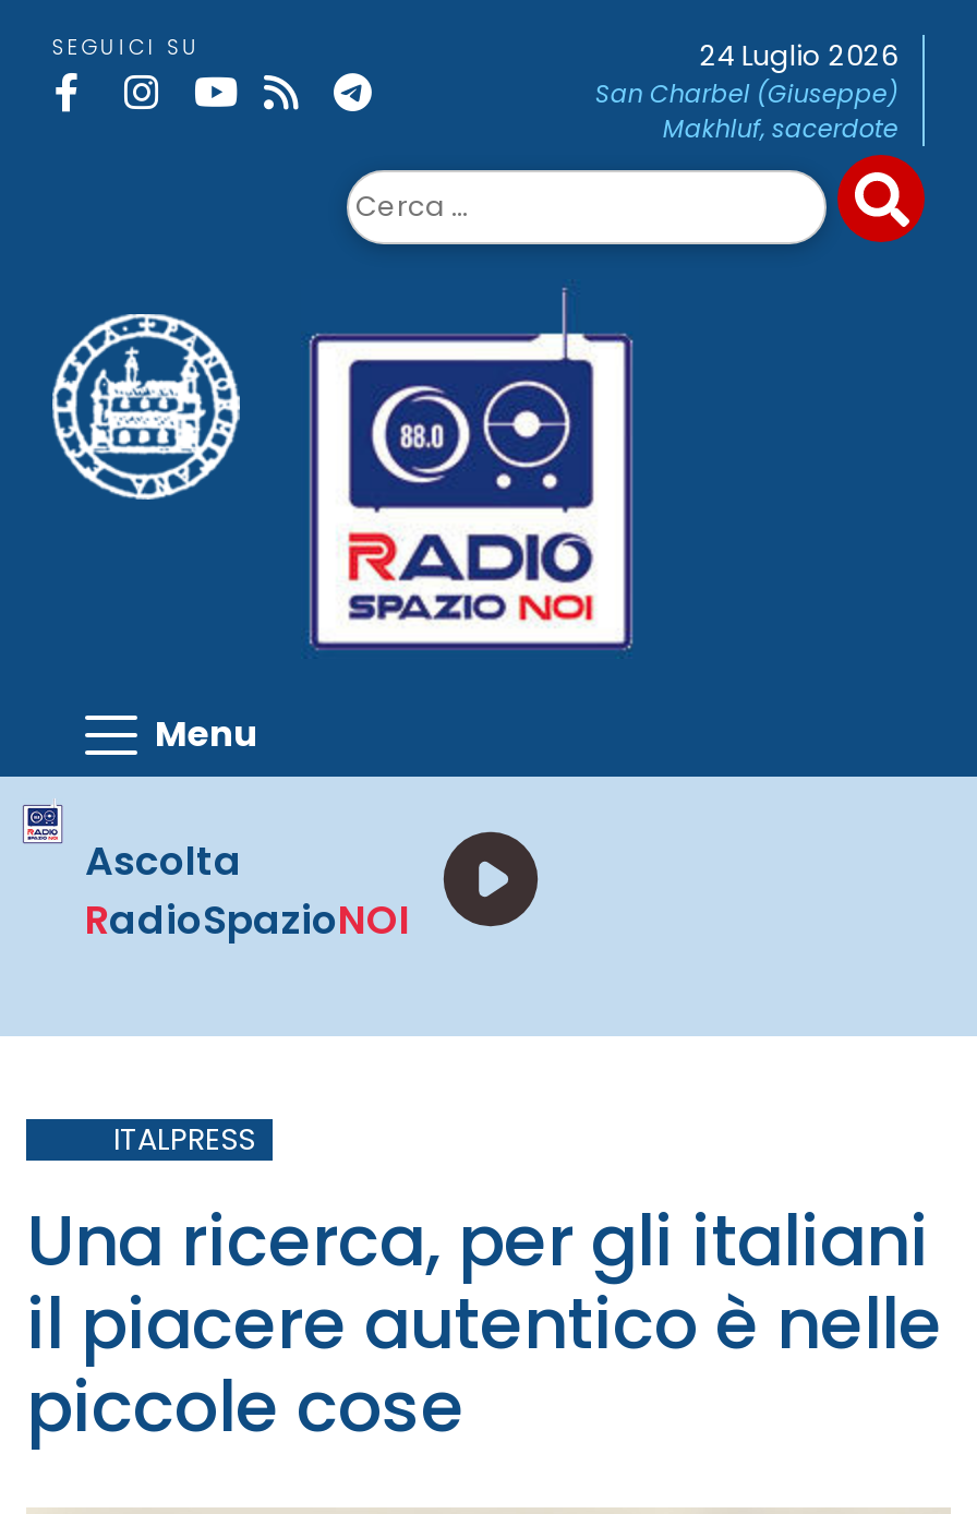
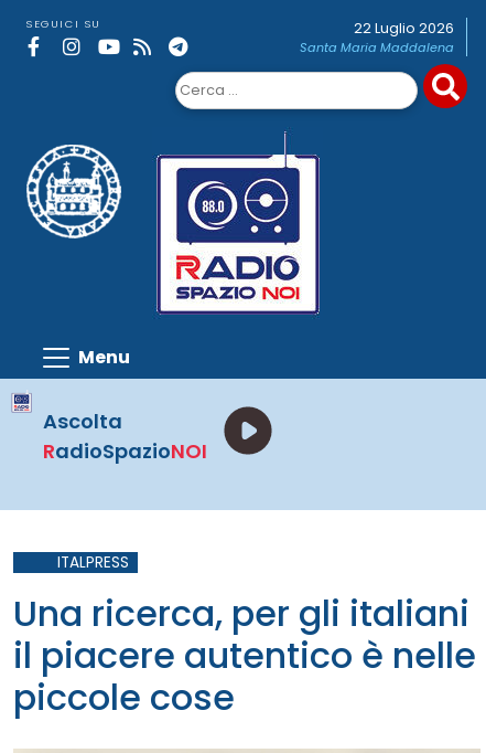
[595,37,898,146] 24 Luglio 2026 | San Charbel (Giuseppe) | Makhluf, sacerdote -> [300,19,454,56] 22 Luglio 2026 | Santa Maria Maddalena

